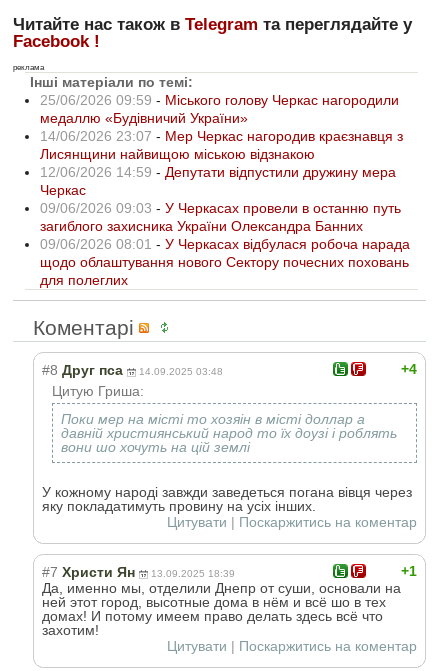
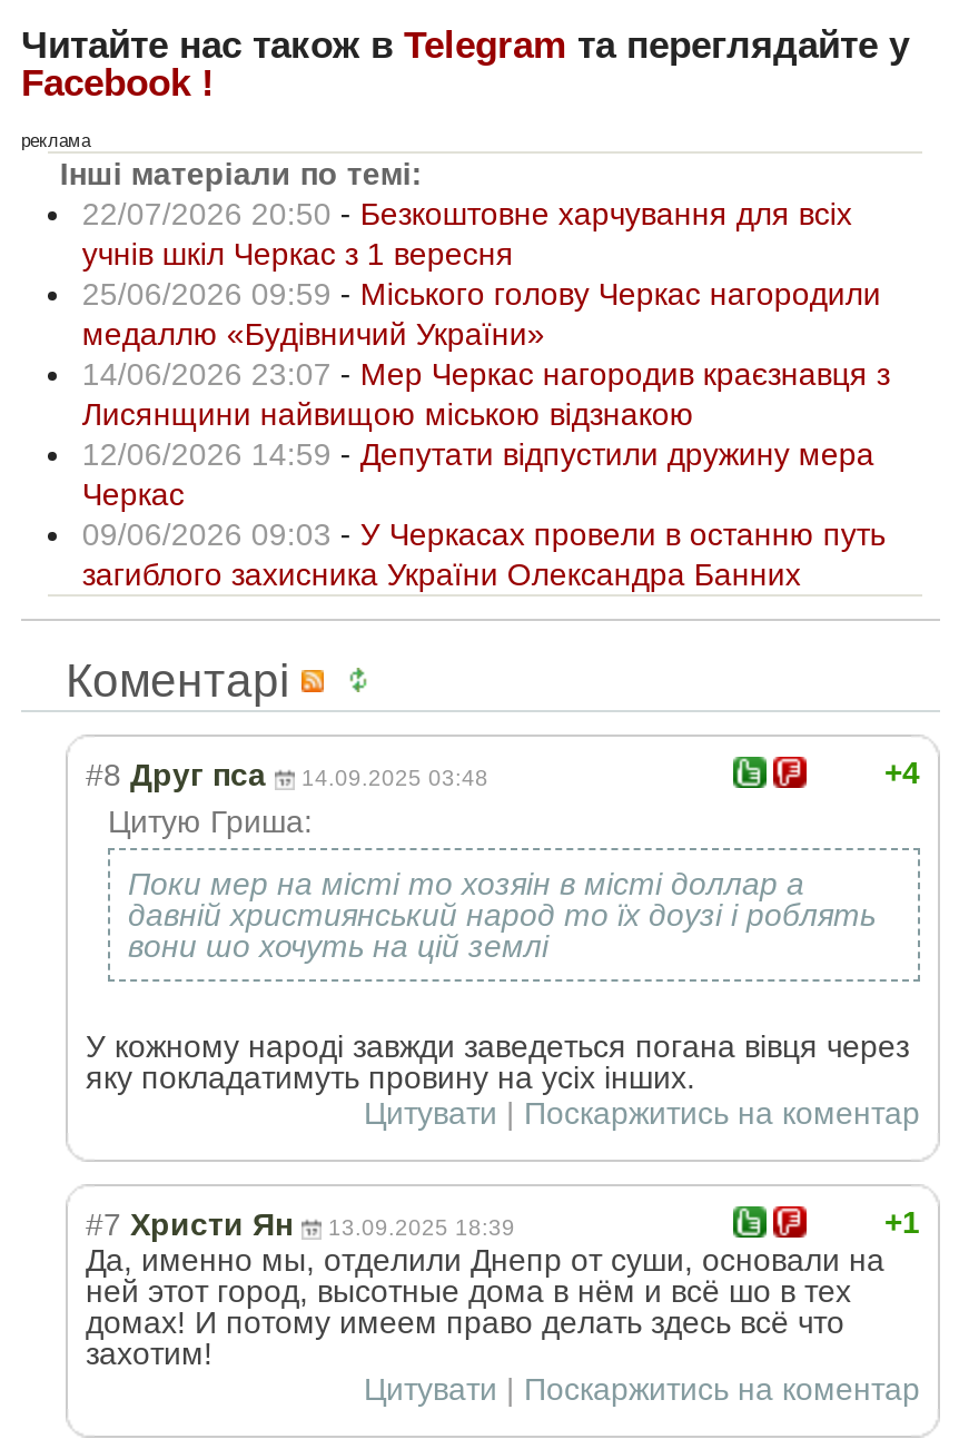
none -> [82,195,852,270] 22/07/2026 20:50 - Безкоштовне харчування для всіх | учнів шкіл Черкас з 1 вересня
moved [40,91,403,233] -> [82,275,890,591]: 25/06/2026 09:59 - Міського голову Черкас нагородили | медаллю «Будівничий України» | 14/06/2026 23:07 - Мер Черкас нагородив краєзнавця з | Лисянщини найвищою міською відзнакою | 12/06/2026 14:59 - Депутати відпустили дружину мера | Черкас | 09/06/2026 09:03 - У Черкасах провели в останню путь | загиблого захисника України Олександра Банних
[40,235,410,287] 09/06/2026 08:01 - У Черкасах відбулася робоча нарада | щодо облаштування нового Сектору почесних поховань | для полеглих -> none

